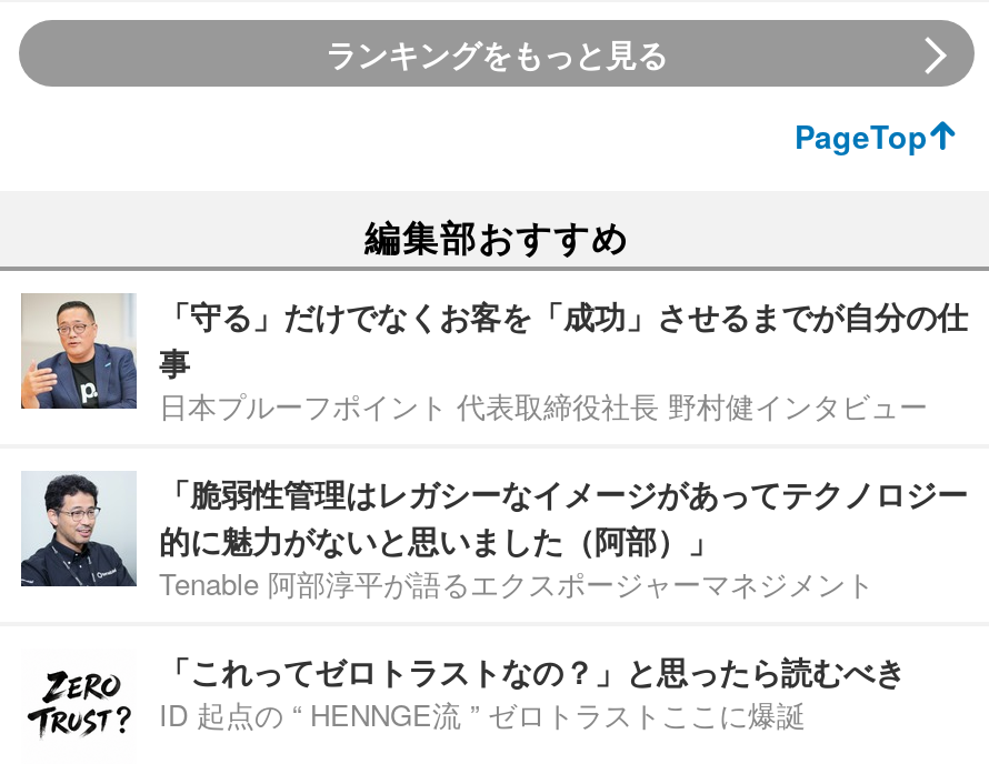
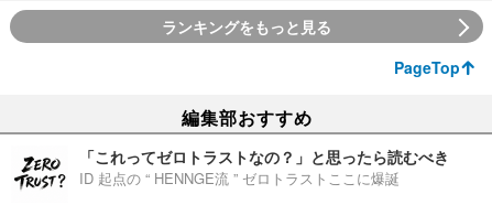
[19,293,968,605] [image] | 「守る」だけでなくお客を「成功」させるまでが自分の仕 | 事 | 日本プルーフポイント 代表取締役社長 野村健インタビュー | 「脆弱性管理はレガシーなイメージがあってテクノロジー | 的に魅力がないと思いました（阿部）」 | Tenable 阿部淳平が語るエクスポージャーマネジメント -> none
[19,471,128,589] [image] -> none

